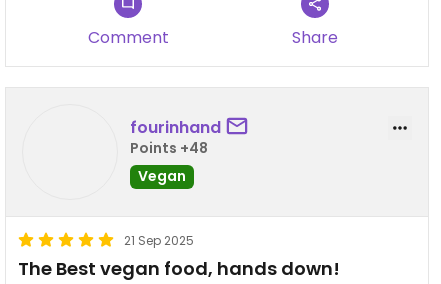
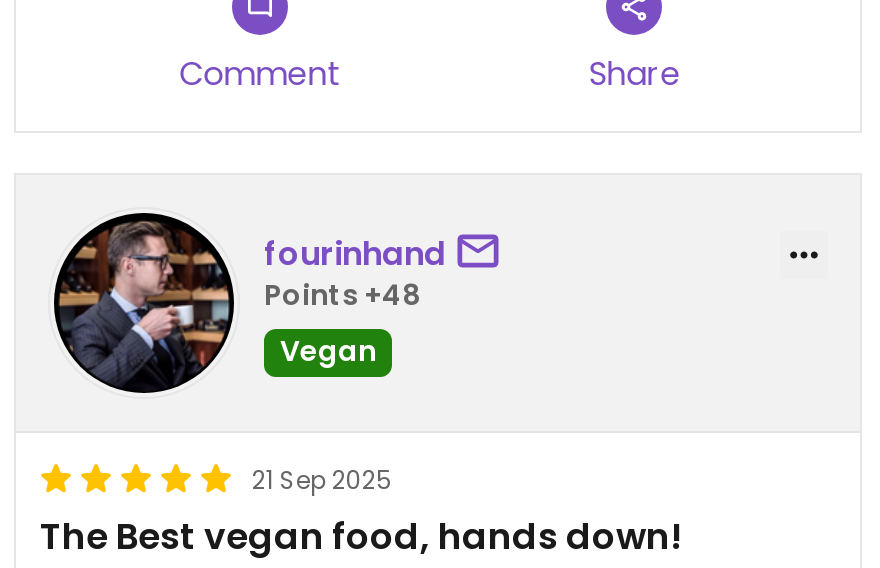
none -> [52,210,236,396] [image]

